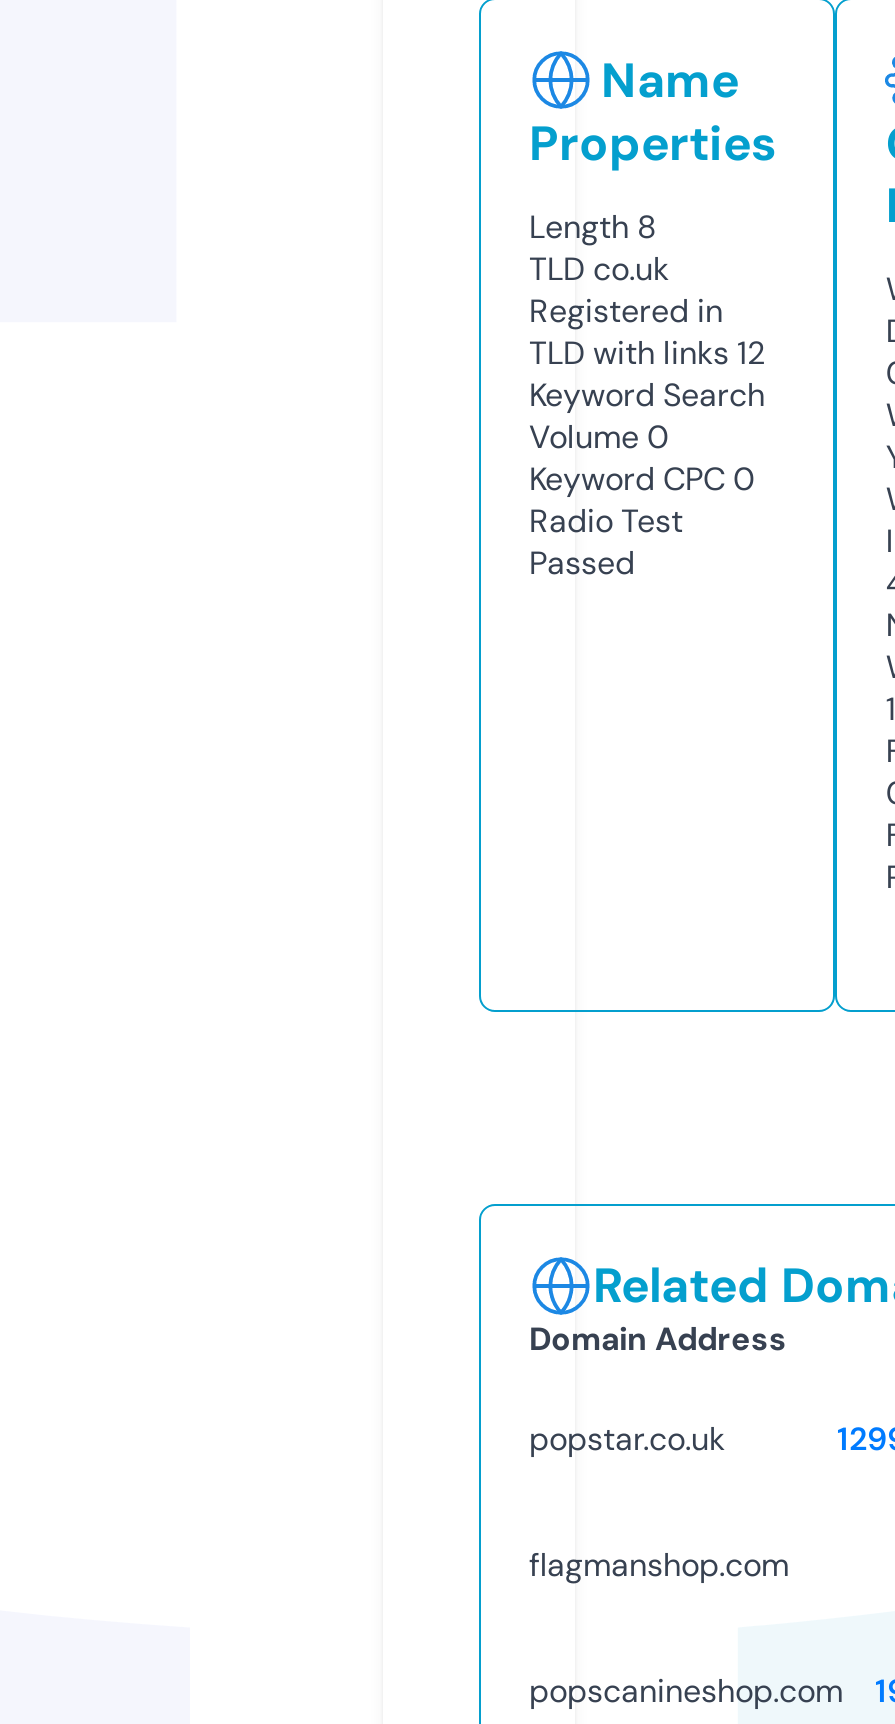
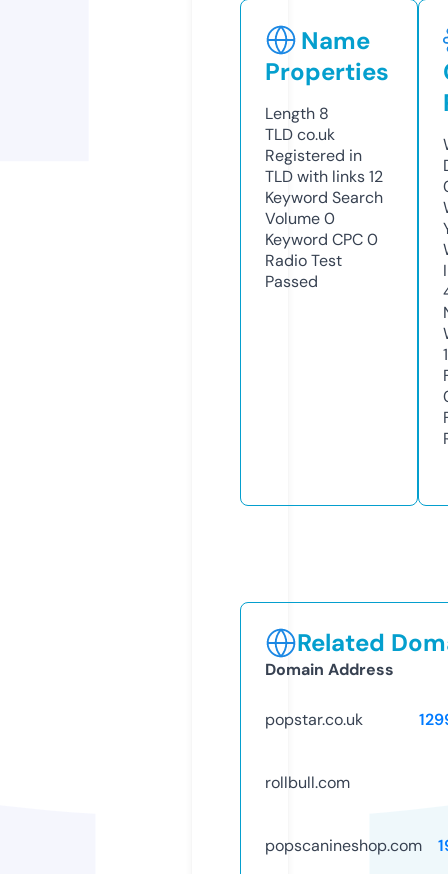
[529,1544,789,1586] flagmanshop.com -> [265,772,350,793] rollbull.com

